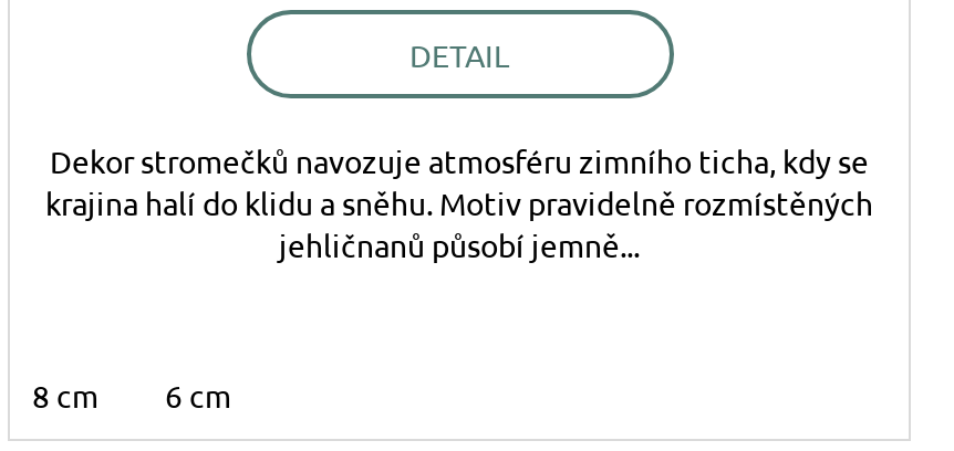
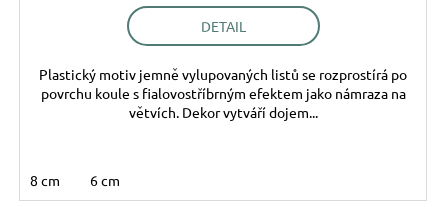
[45,139,873,263] Dekor stromečků navozuje atmosféru zimního ticha, kdy se | krajina halí do klidu a sněhu. Motiv pravidelně rozmístěných | jehličnanů působí jemně... -> [39,64,407,120] Plastický motiv jemně vylupovaných listů se rozprostírá po | povrchu koule s fialovostříbrným efektem jako námraza na | větvích. Dekor vytváří dojem...

